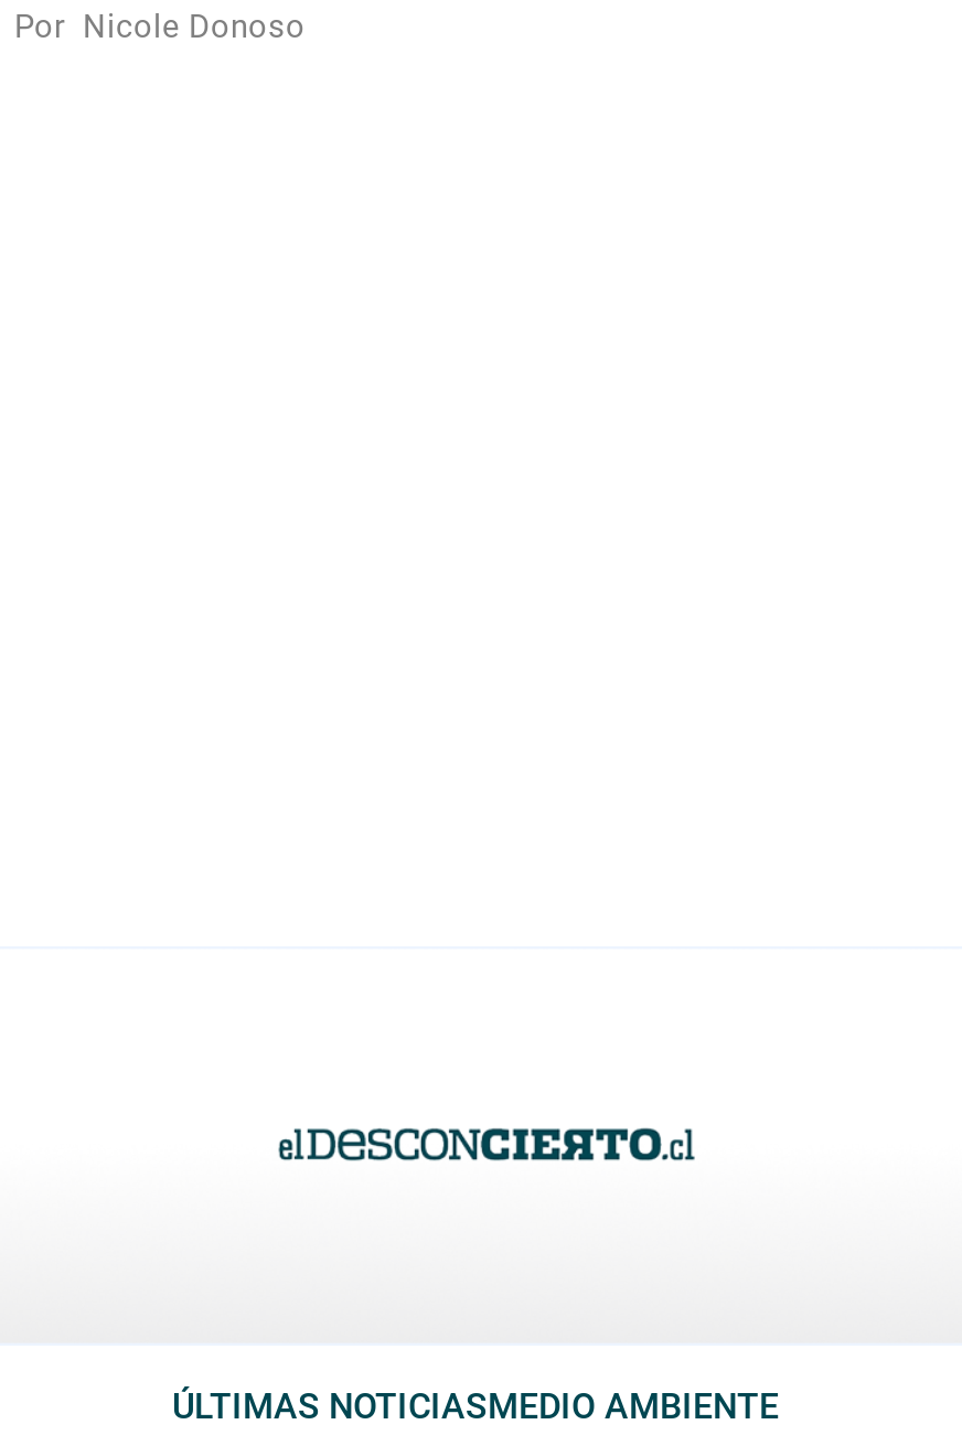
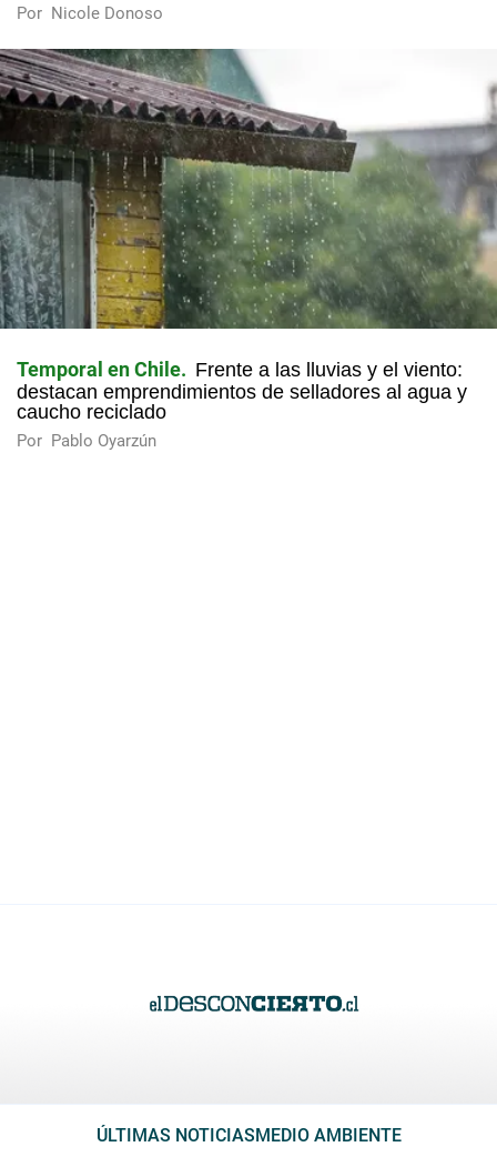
none -> [3,48,494,451] [image] | Temporal en Chile | Frente a las lluvias y el viento: | destacan emprendimientos de selladores al agua y | caucho reciclado | Por Pablo Oyarzún

